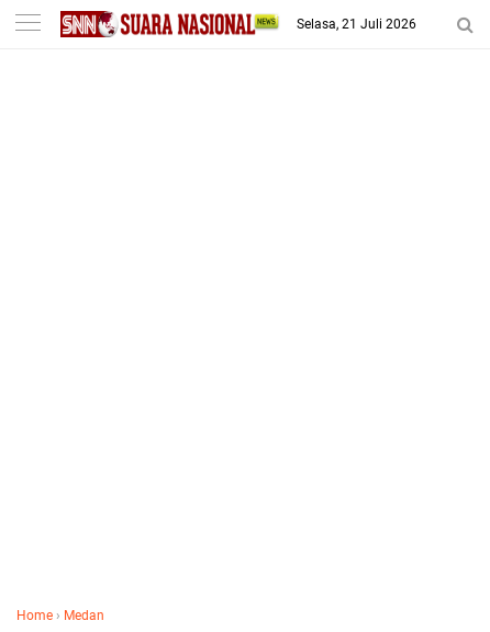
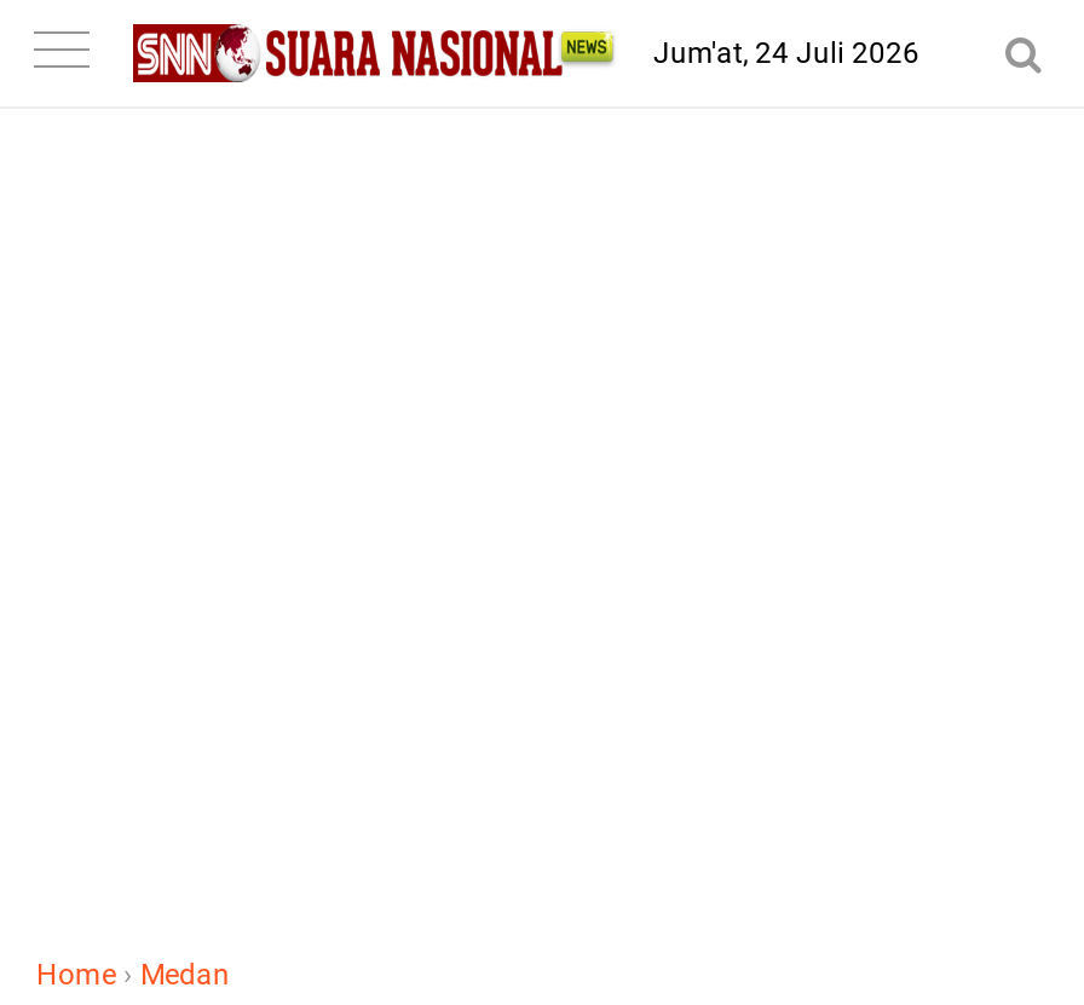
[297,16,416,32] Selasa, 21 Juli 2026 -> [653,36,919,70] Jum'at, 24 Juli 2026

